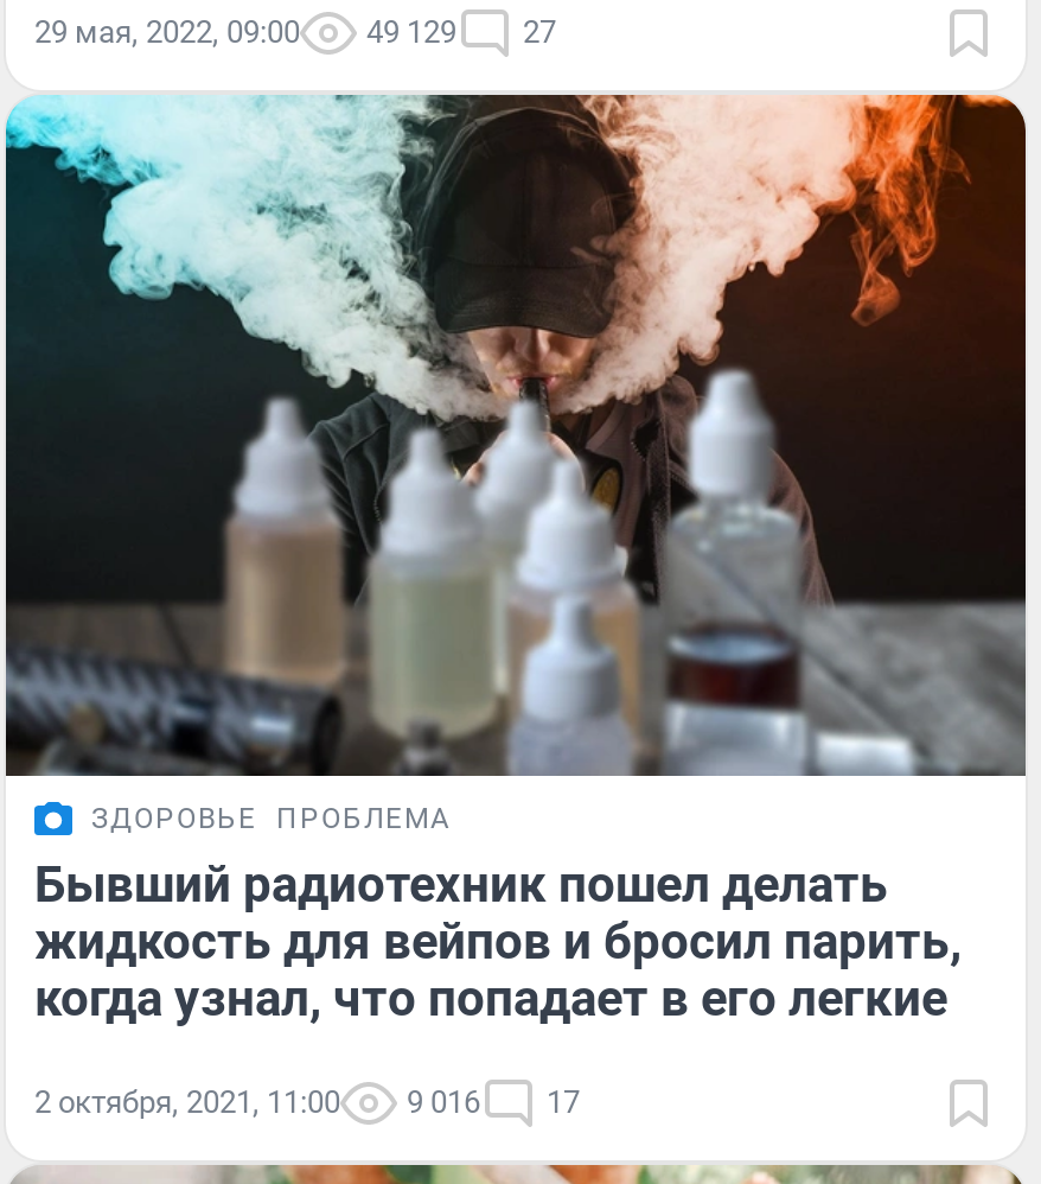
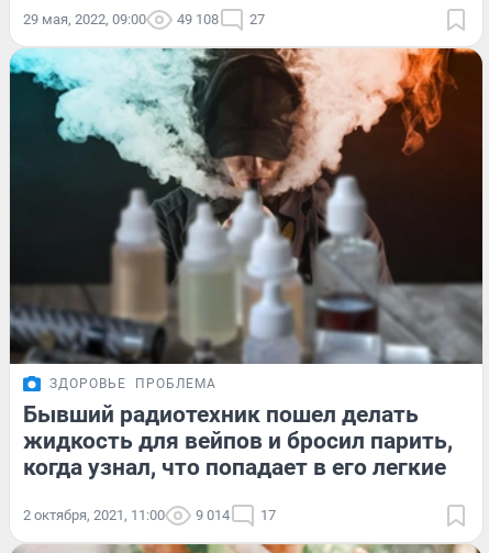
[34,14,556,50] 29 мая, 2022, 09:00 49 129 27 -> [23,11,265,27] 29 мая, 2022, 09:00 49 108 27
[34,1083,580,1119] 2 октября, 2021, 11:00 9 016 17 -> [23,506,276,523] 2 октября, 2021, 11:00 9 014 17

